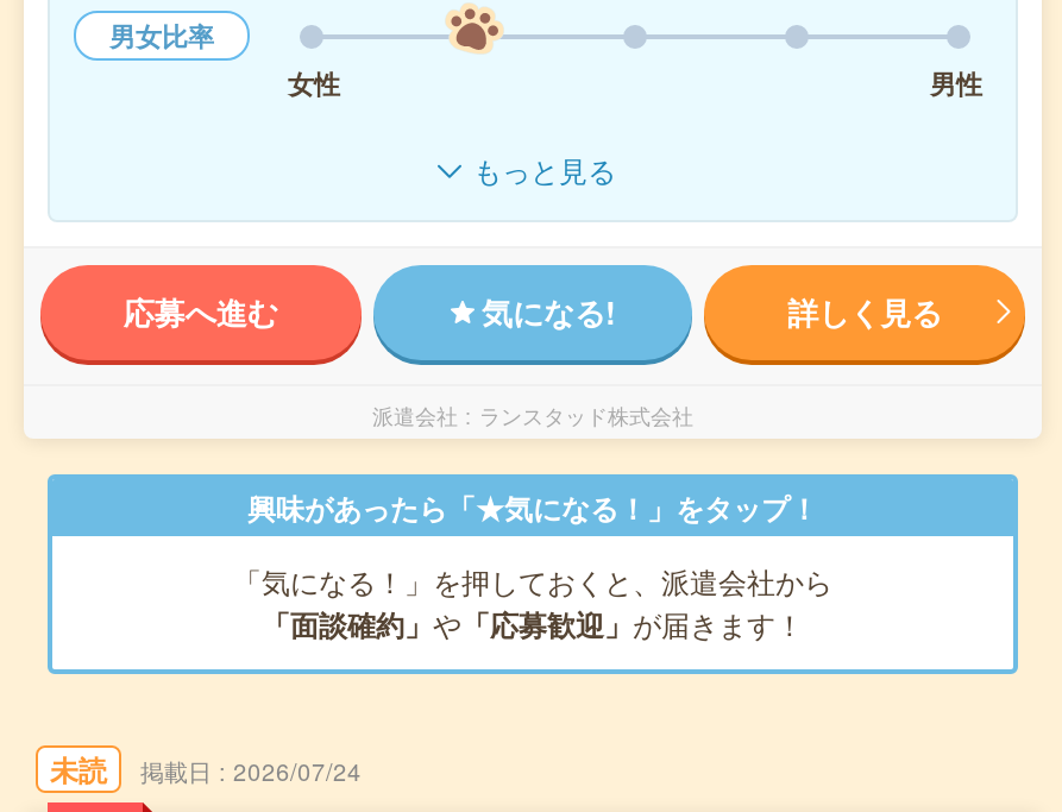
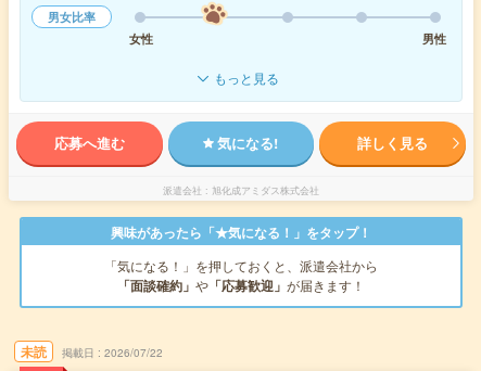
[479,401,693,432] ランスタッド株式会社 -> [212,183,319,197] 旭化成アミダス株式会社
[233,755,362,788] 2026/07/24 -> [104,345,163,360] 2026/07/22

